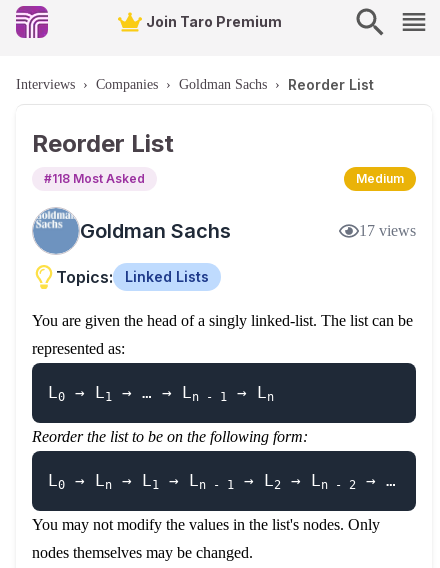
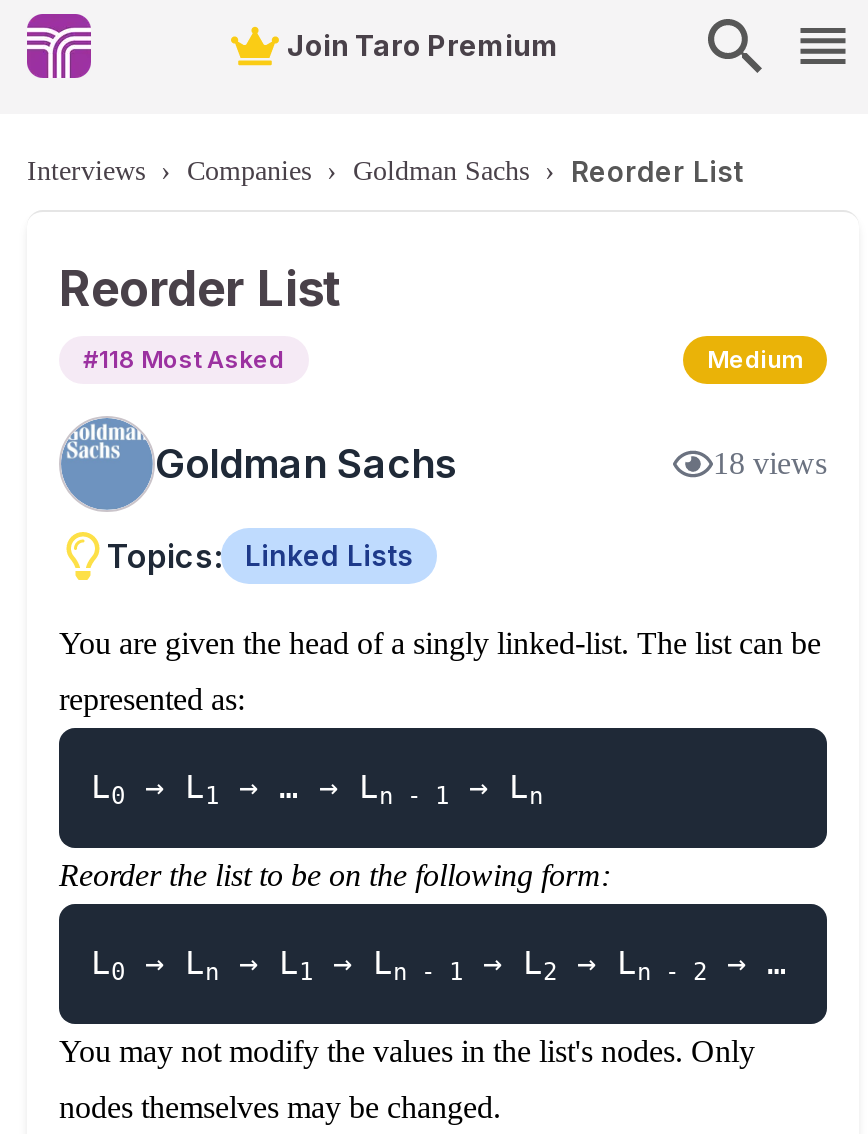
[359,222,416,239] 17 views -> [713,446,827,480] 18 views

